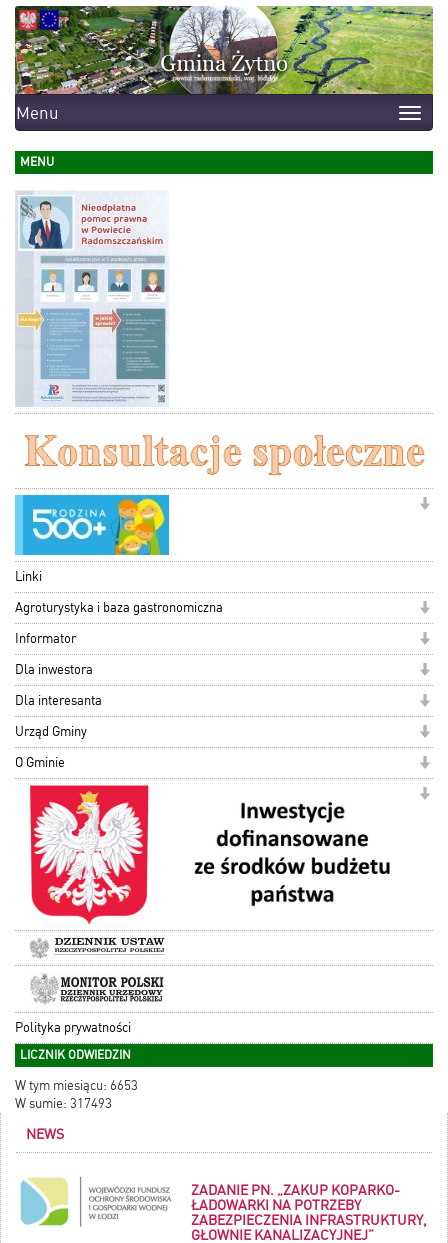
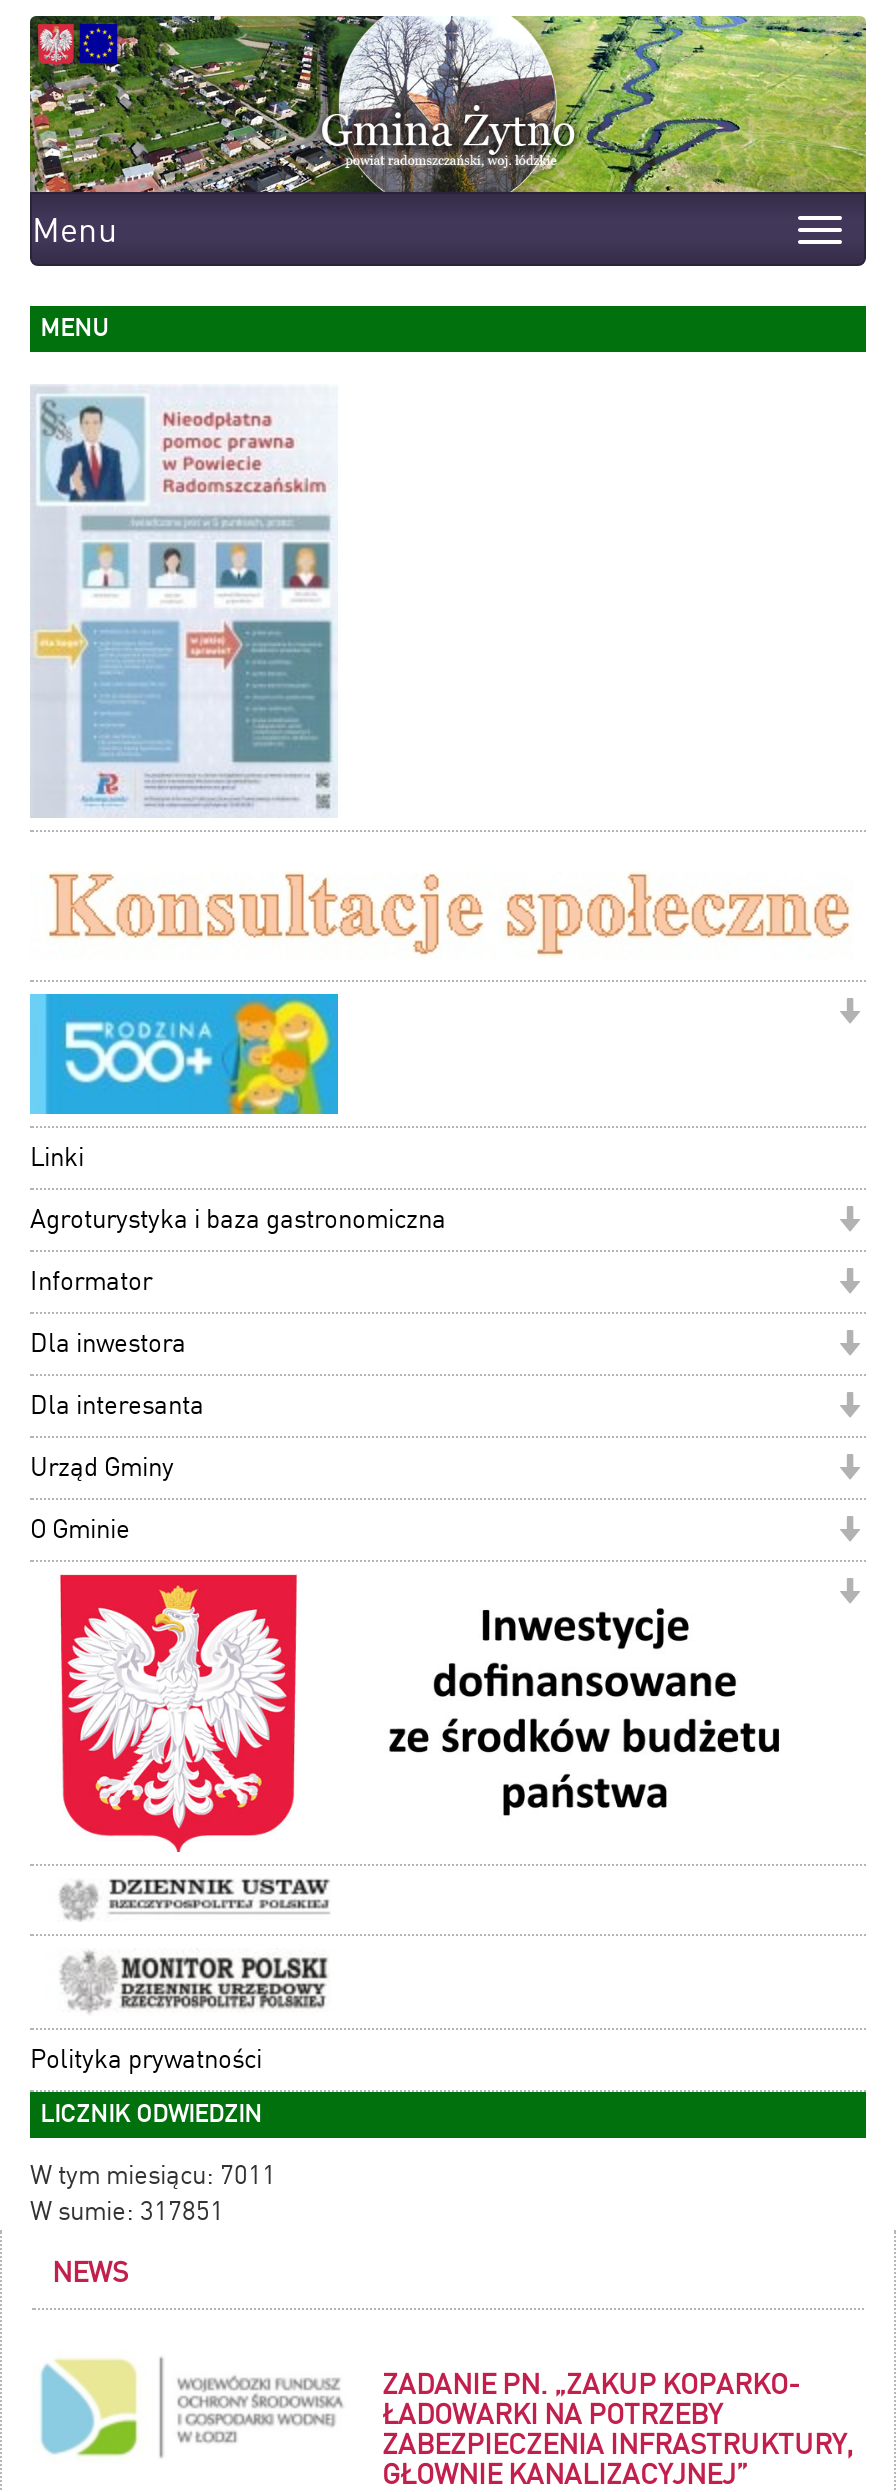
[15,1078,138,1093] W tym miesiącu: 6653 -> [30,2160,276,2190] W tym miesiącu: 7011
[15,1096,112,1111] W sumie: 317493 -> [30,2196,224,2226] W sumie: 317851

